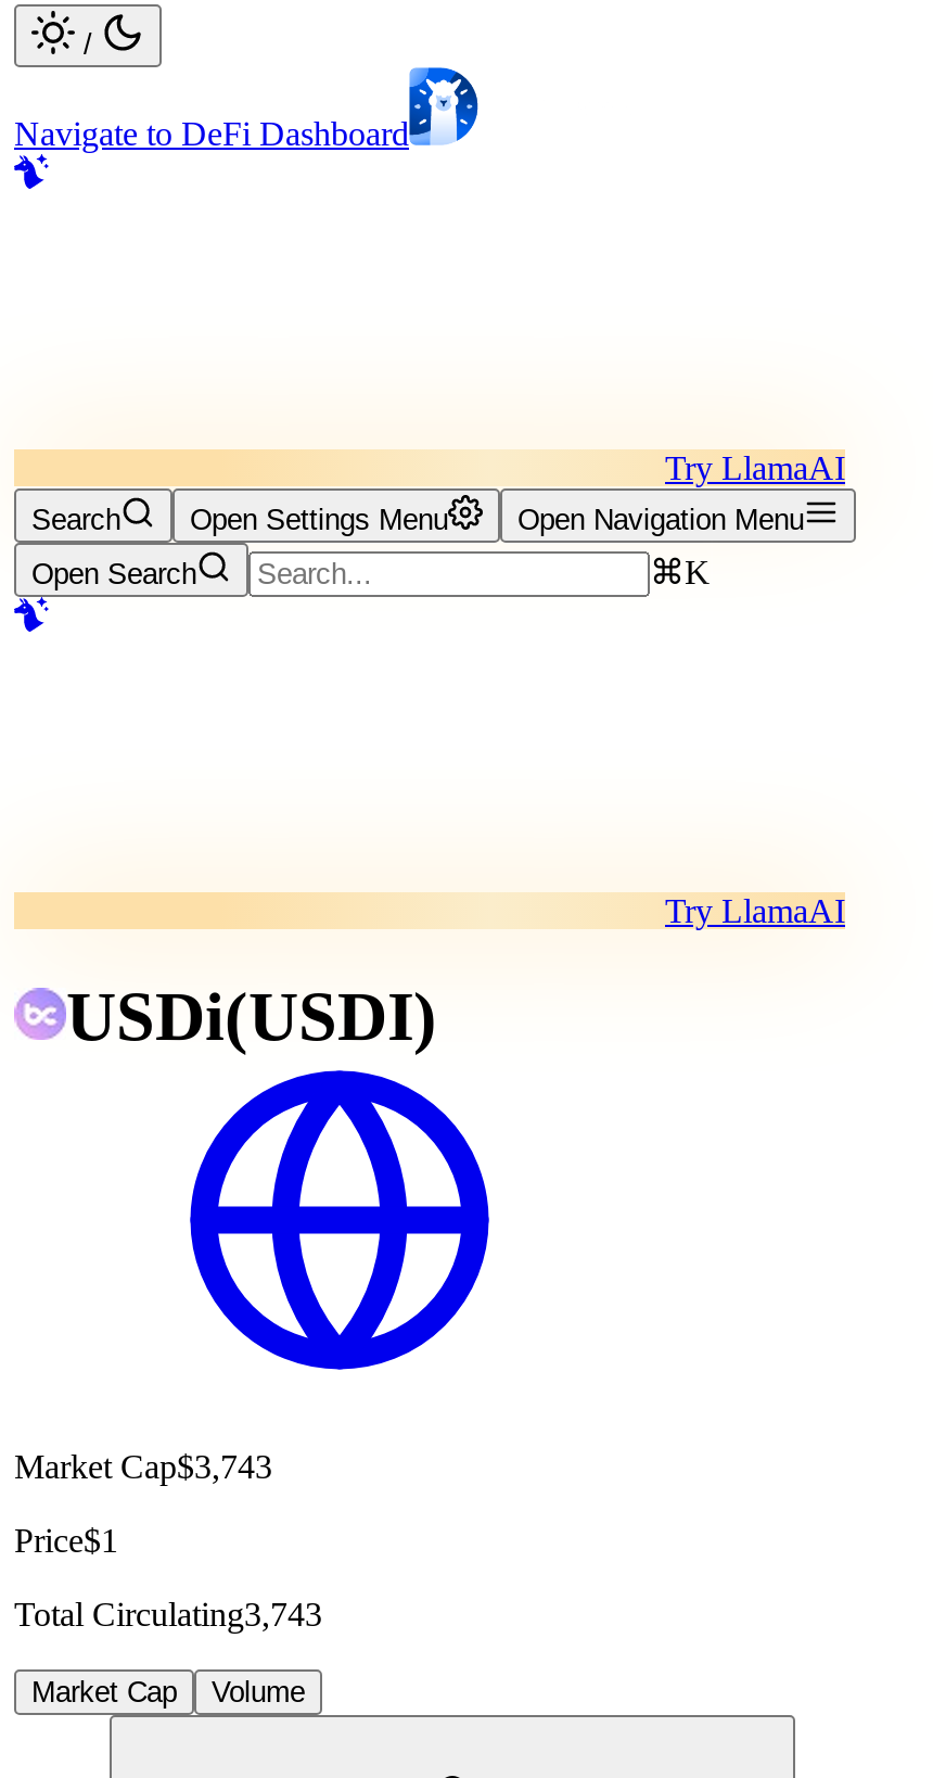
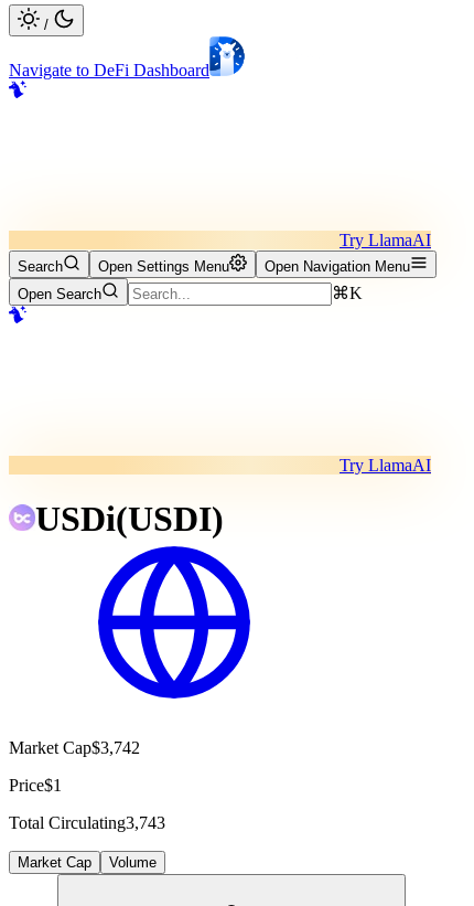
[14,1448,272,1485] Market Cap$3,743 -> [9,738,140,757] Market Cap$3,742

